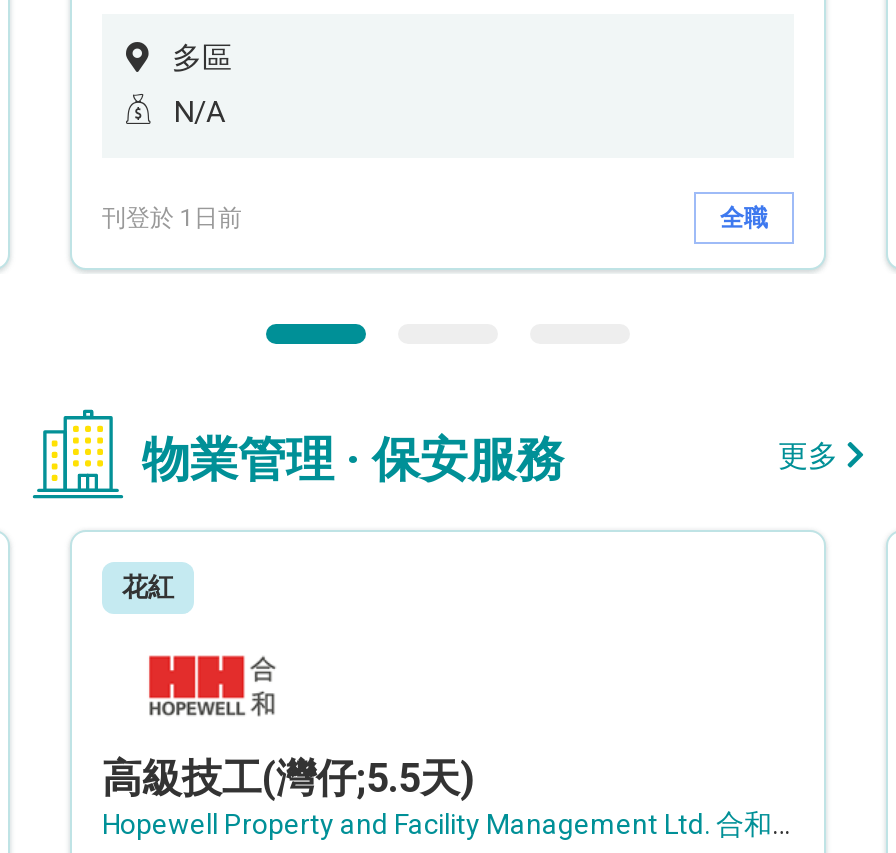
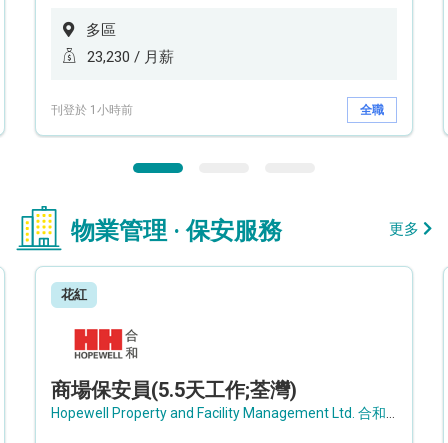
[174,94,226,130] N/A -> [87,48,174,66] 23,230 / 月薪
[102,203,242,231] 刊登於 1日前 -> [51,102,133,116] 刊登於 1小時前
[102,754,474,802] 高級技工(灣仔;5.5天) -> [51,378,297,402] 商場保安員(5.5天工作;荃灣)

